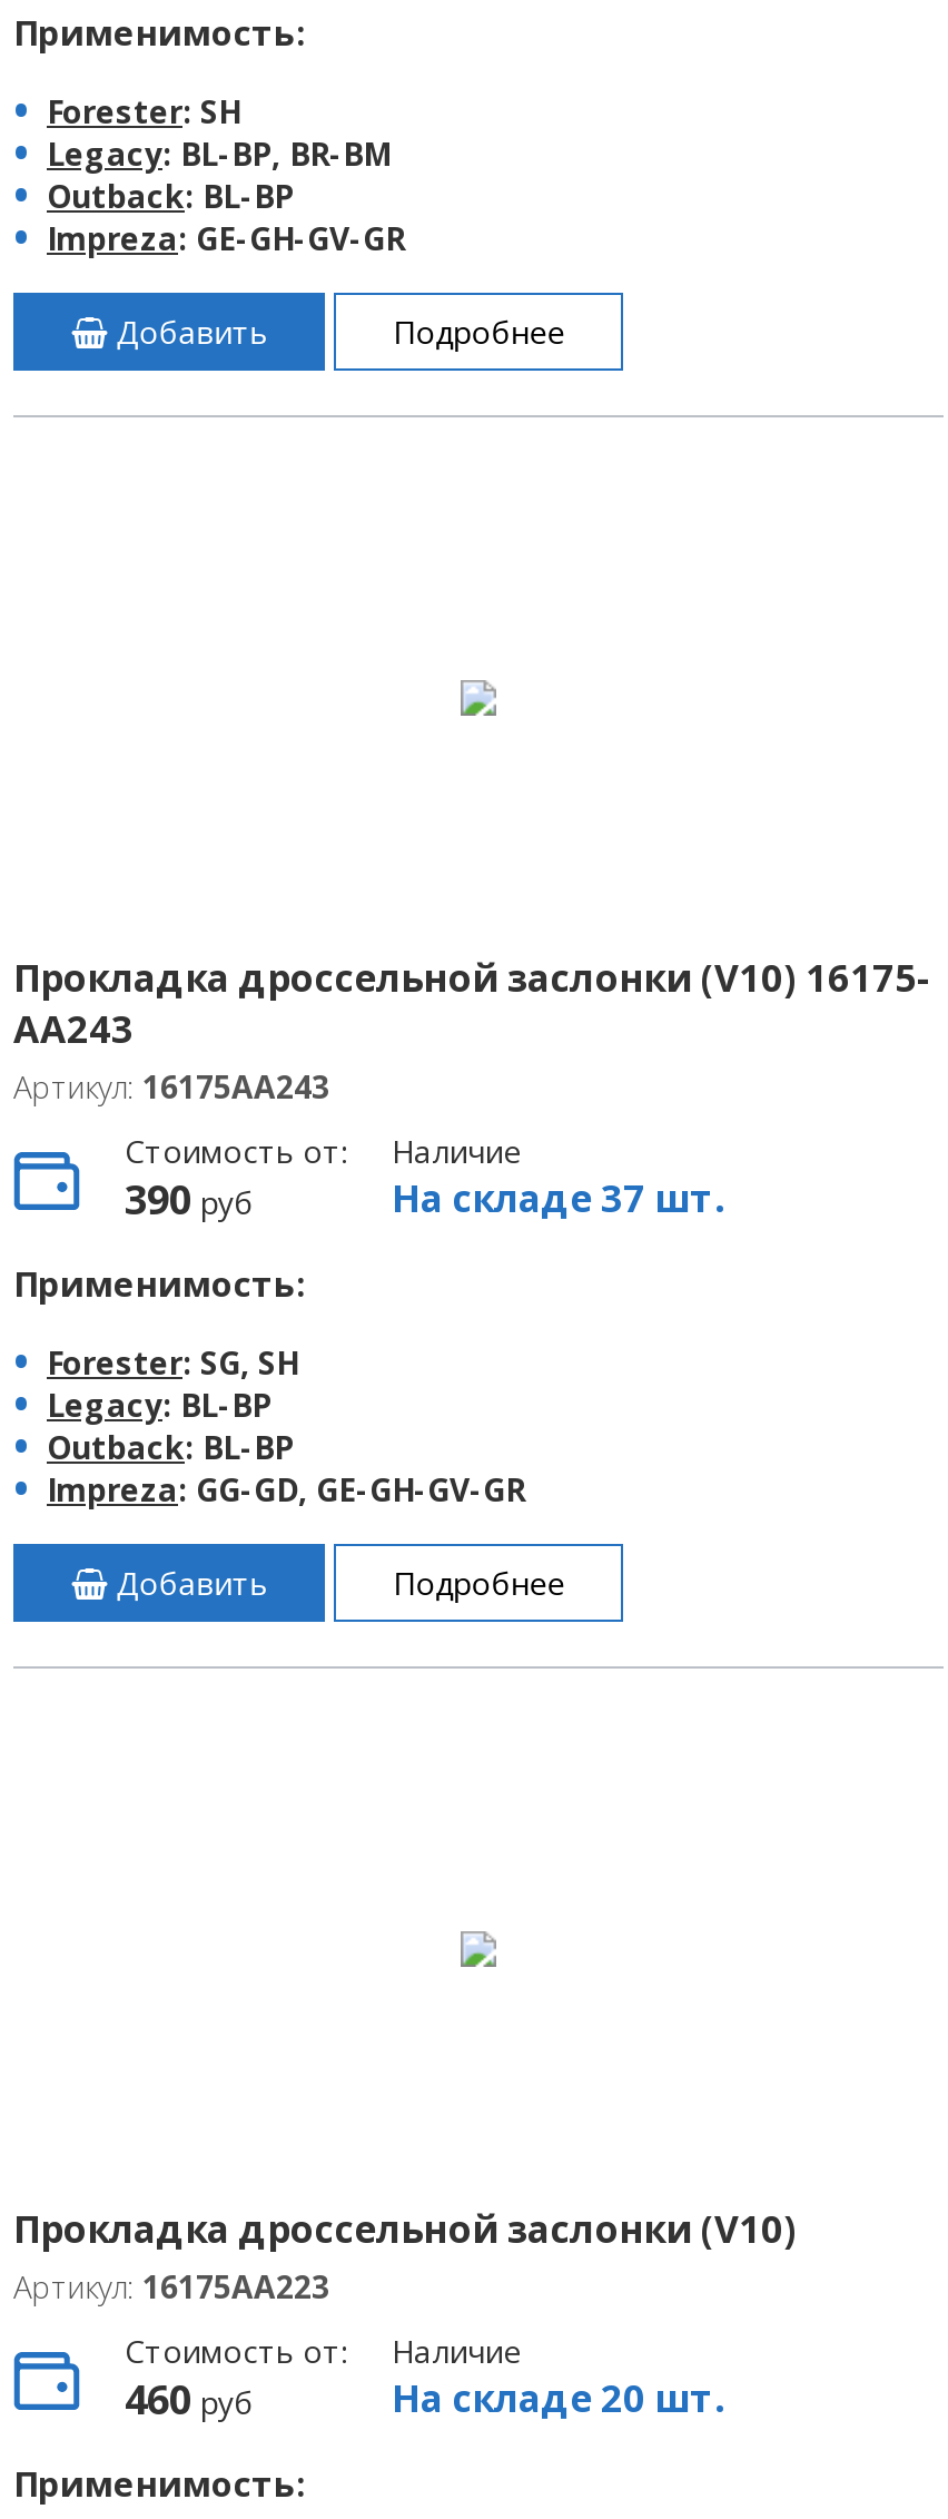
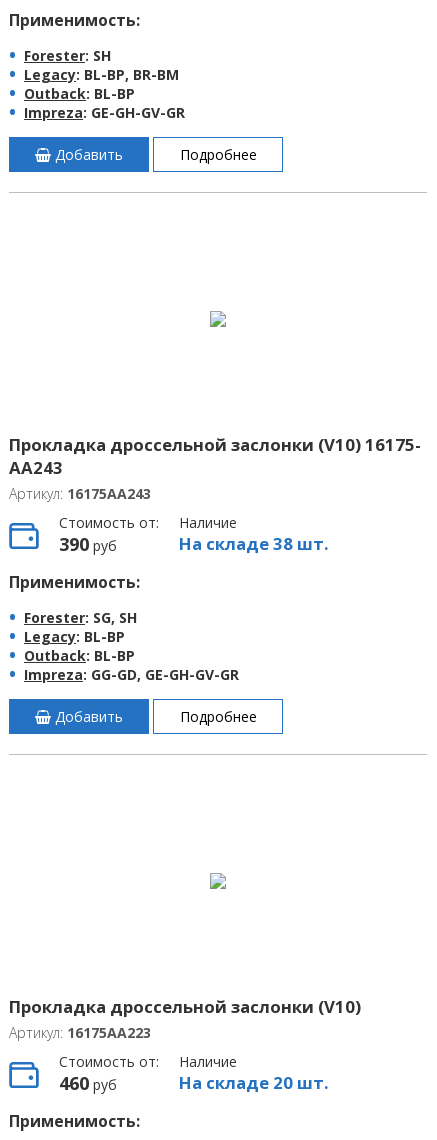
[392,1172,725,1223] На складе 37 шт. -> [179,532,329,555] На складе 38 шт.

